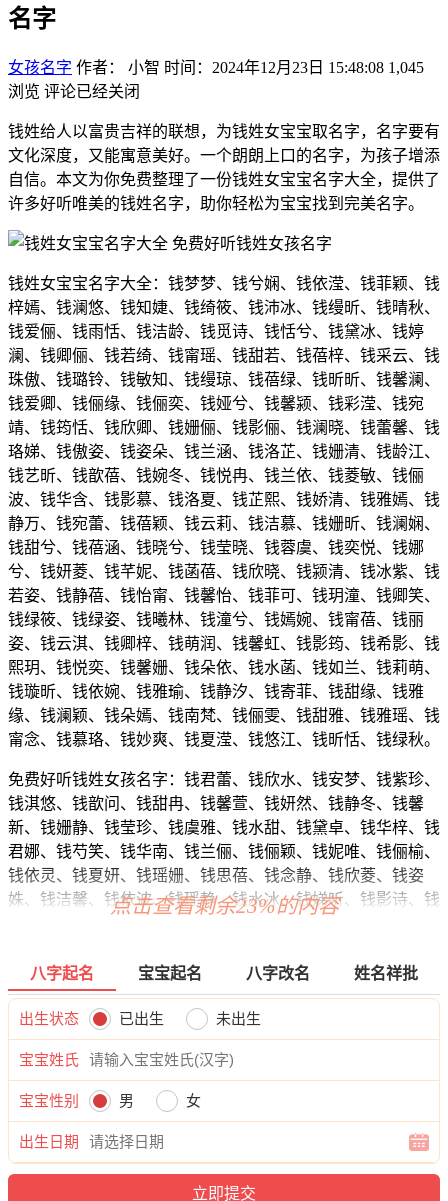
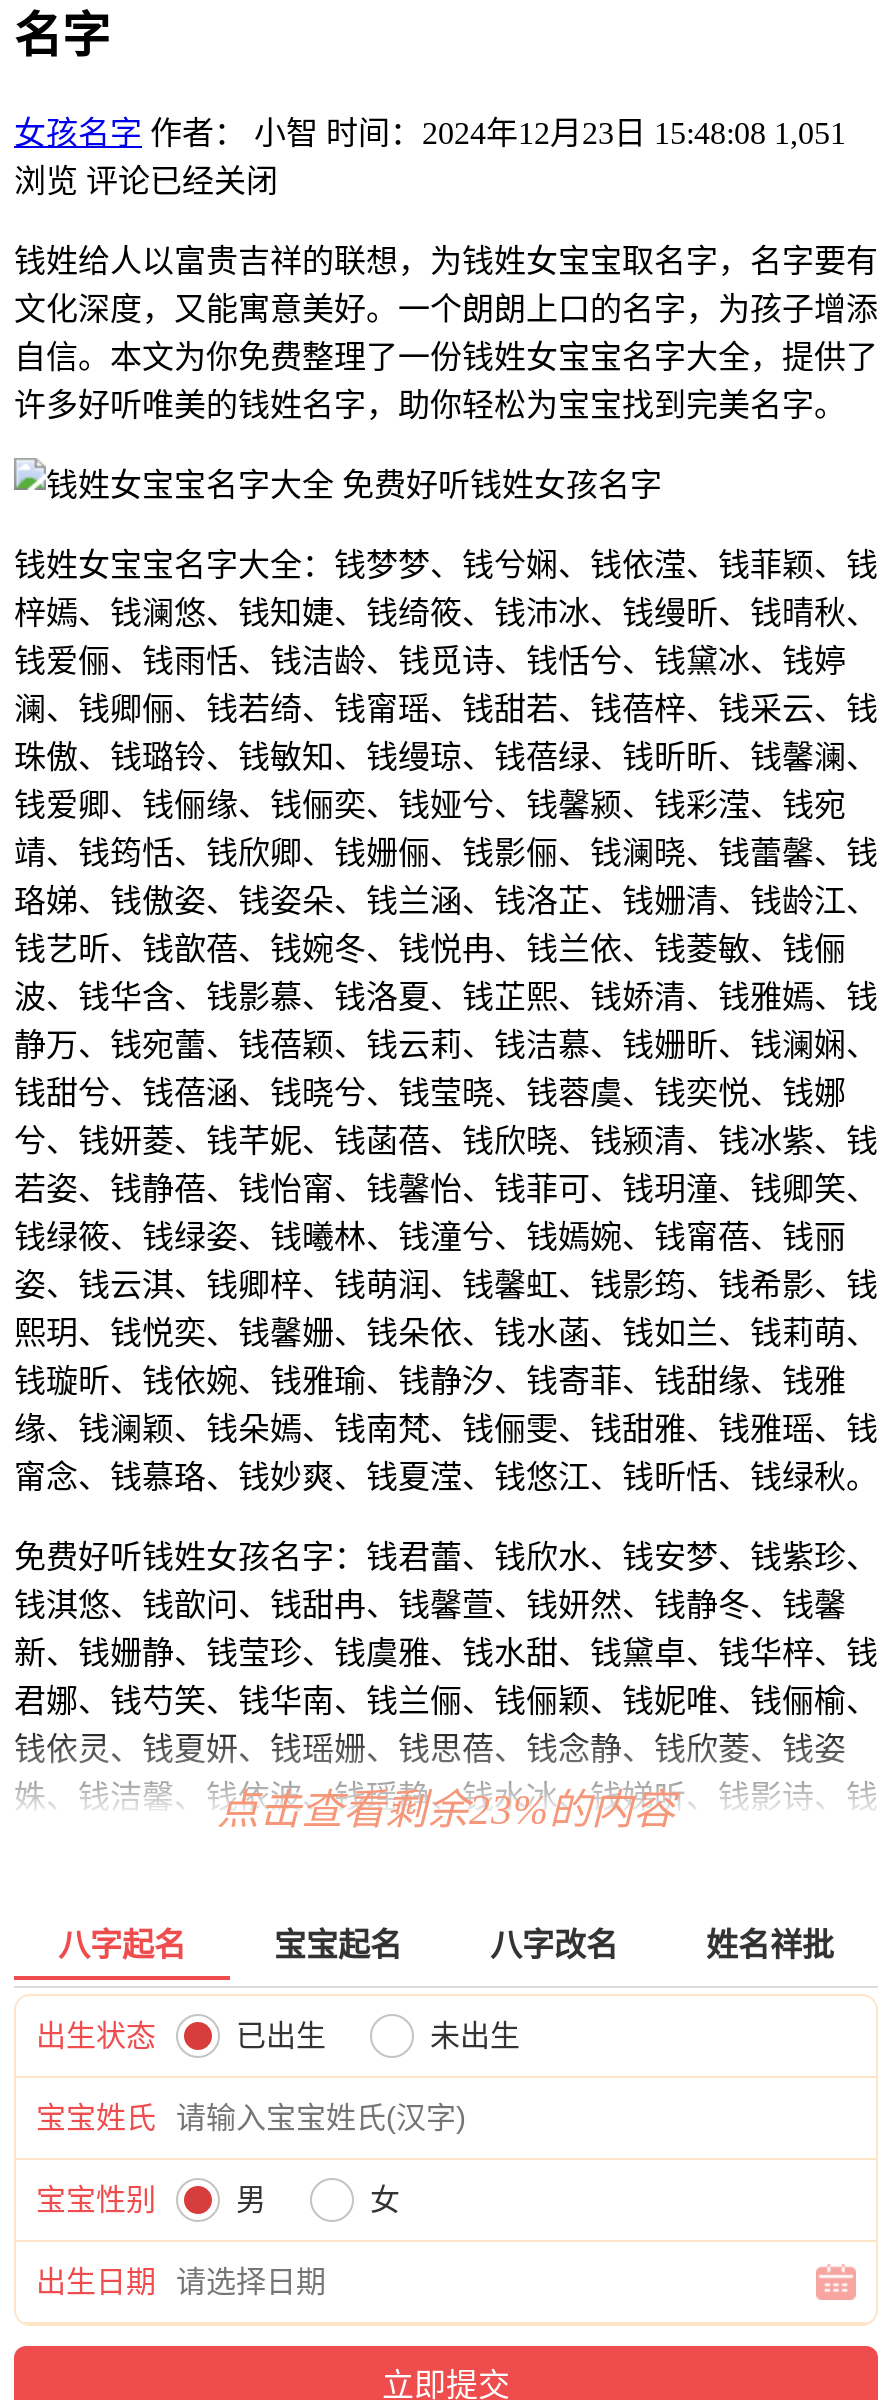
[8,59,424,76] 女孩名字 作者： 小智 时间：2024年12月23日 15:48:08 1,045 -> [14,116,846,150] 女孩名字 作者： 小智 时间：2024年12月23日 15:48:08 1,051

